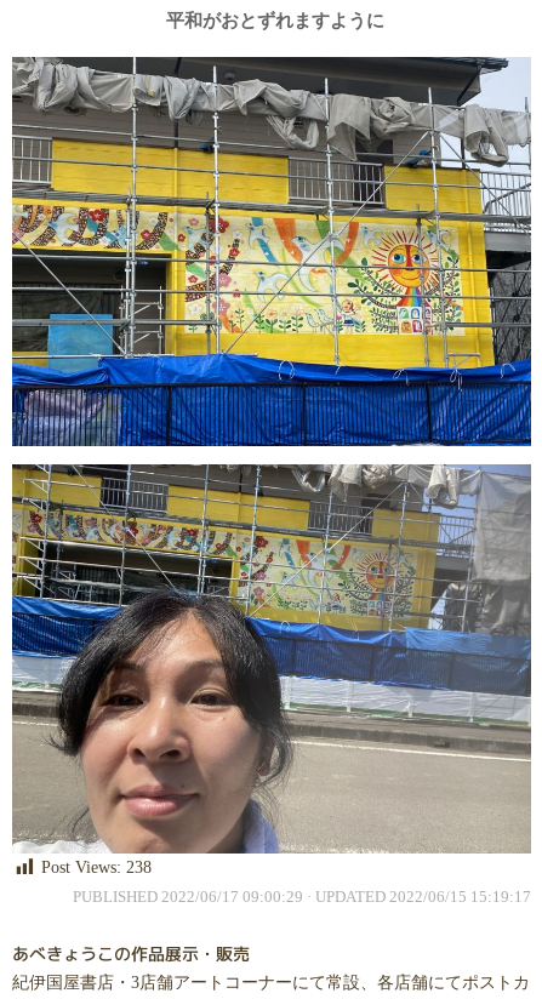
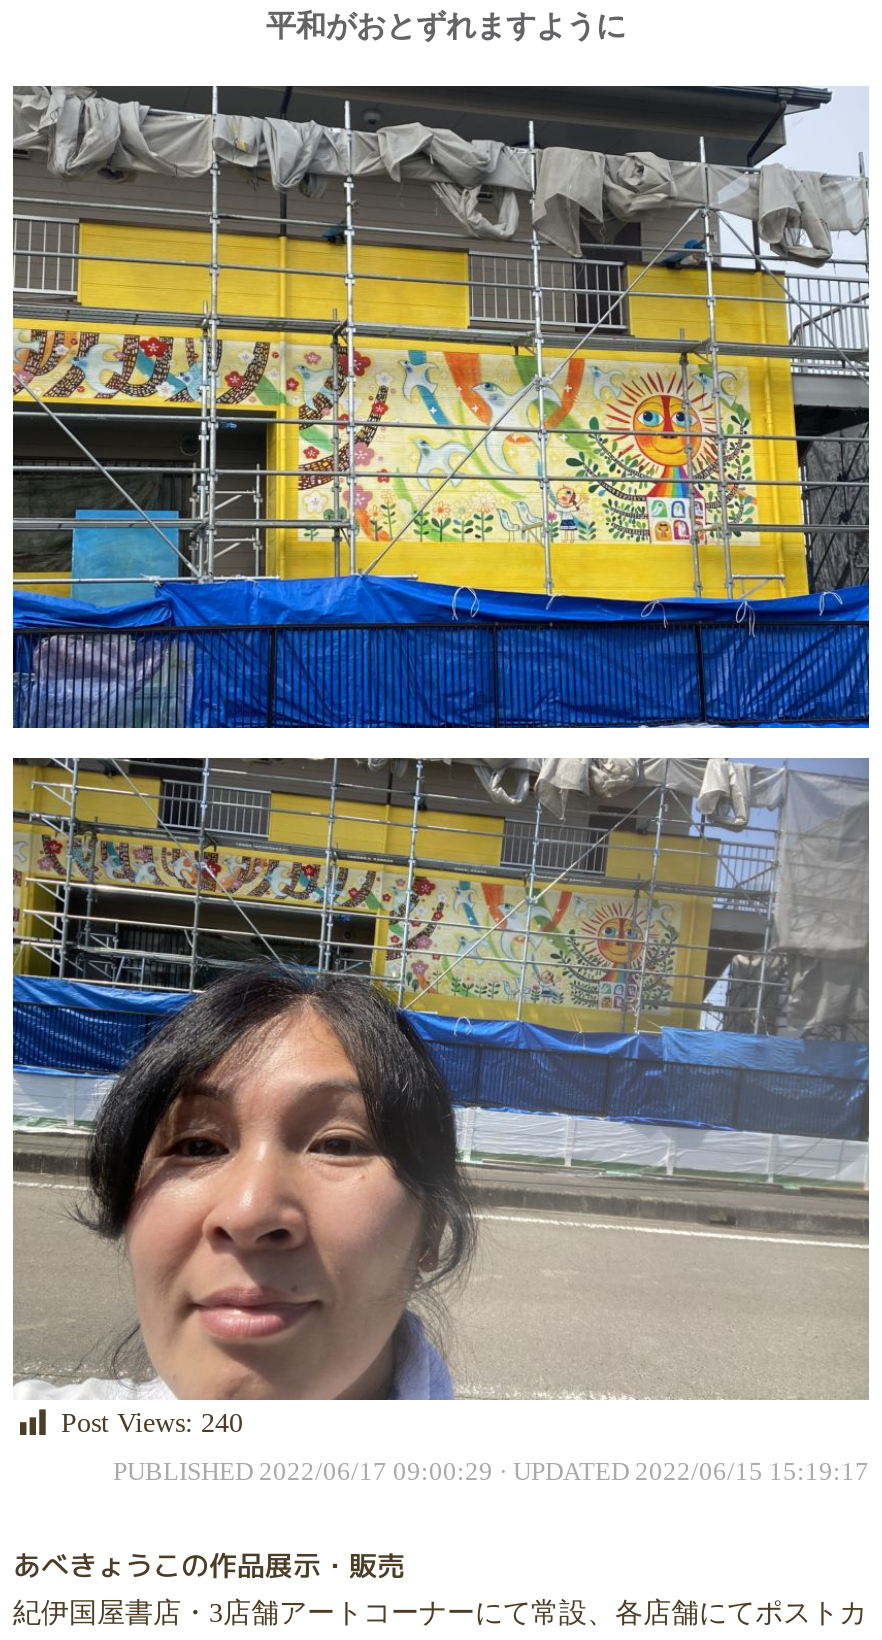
[41,859,152,877] Post Views: 238 -> [61,1409,243,1439] Post Views: 240

